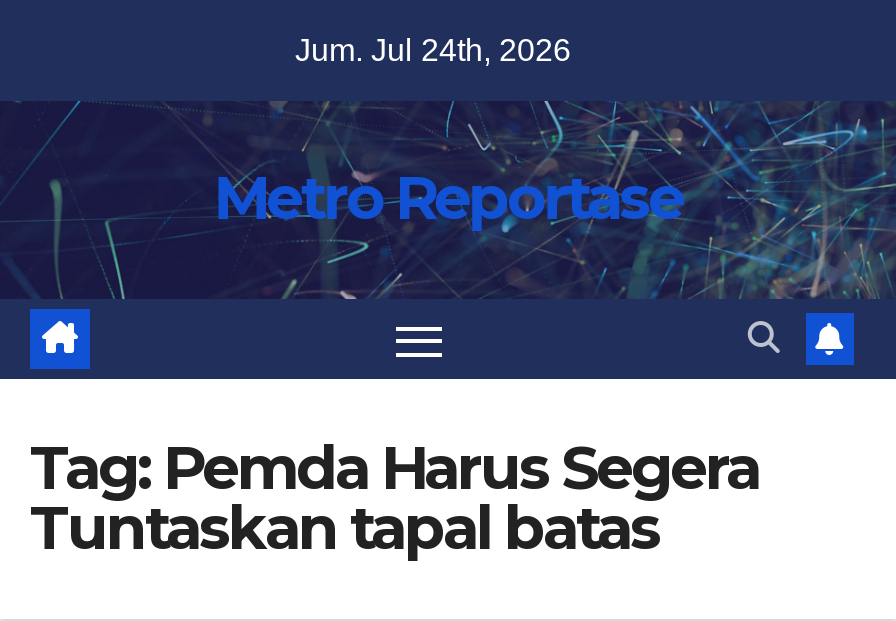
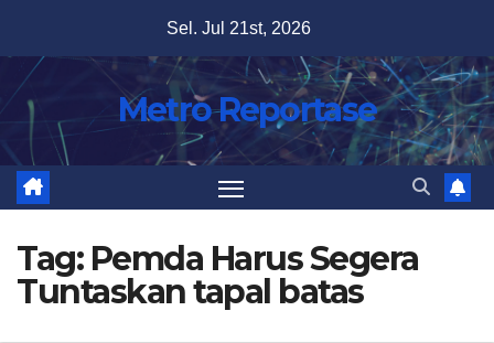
[295,33,571,67] Jum. Jul 24th, 2026 -> [167,19,311,37] Sel. Jul 21st, 2026

